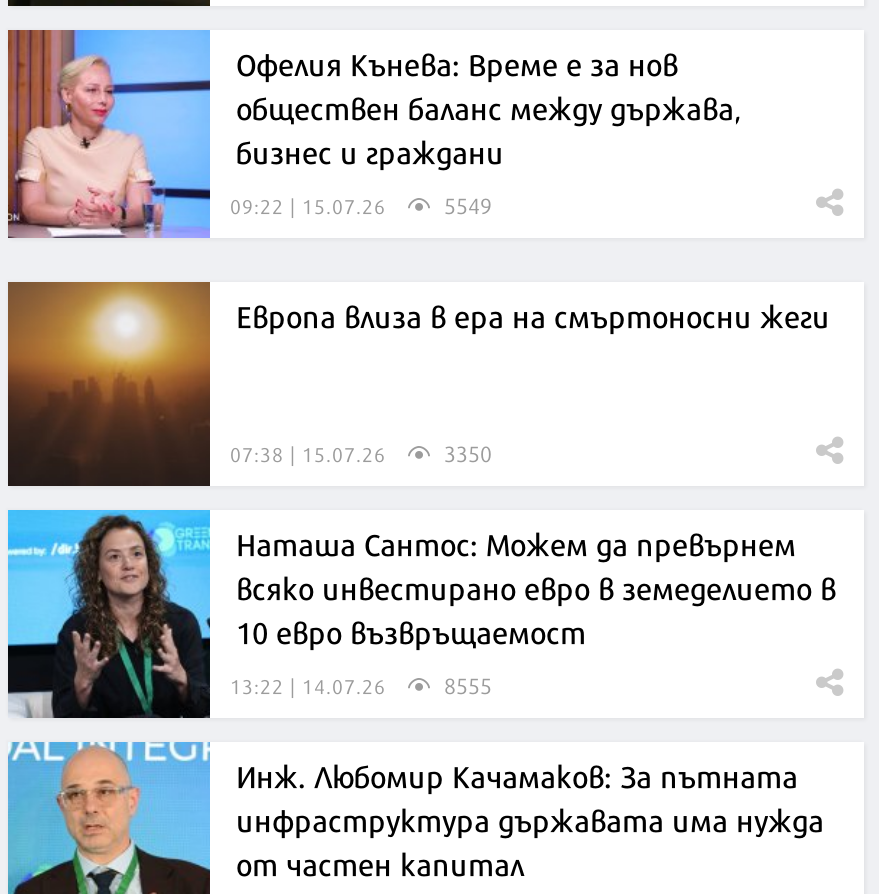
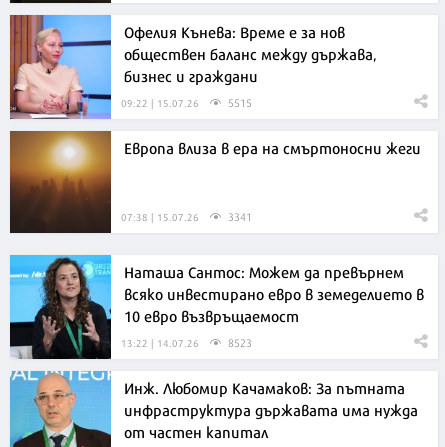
[444,188,492,220] 5549 -> [228,94,252,110] 5515
[444,436,492,468] 3350 -> [228,208,252,224] 3341
[444,668,492,700] 8555 -> [228,334,252,350] 8523

